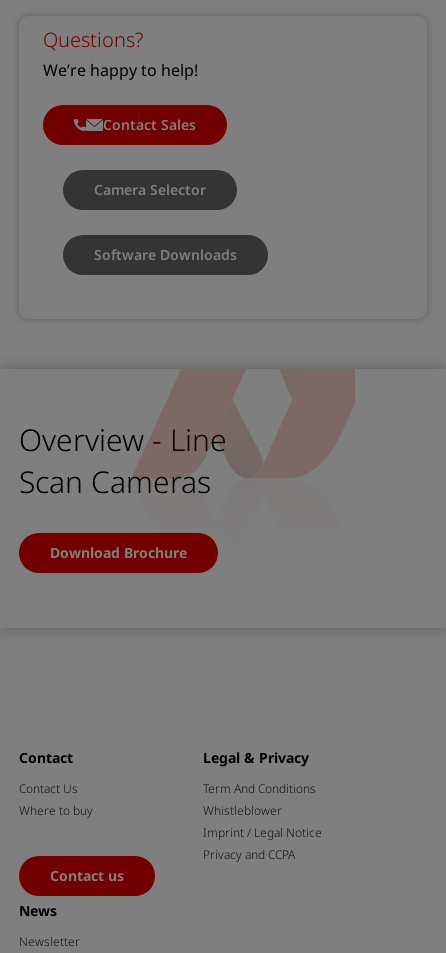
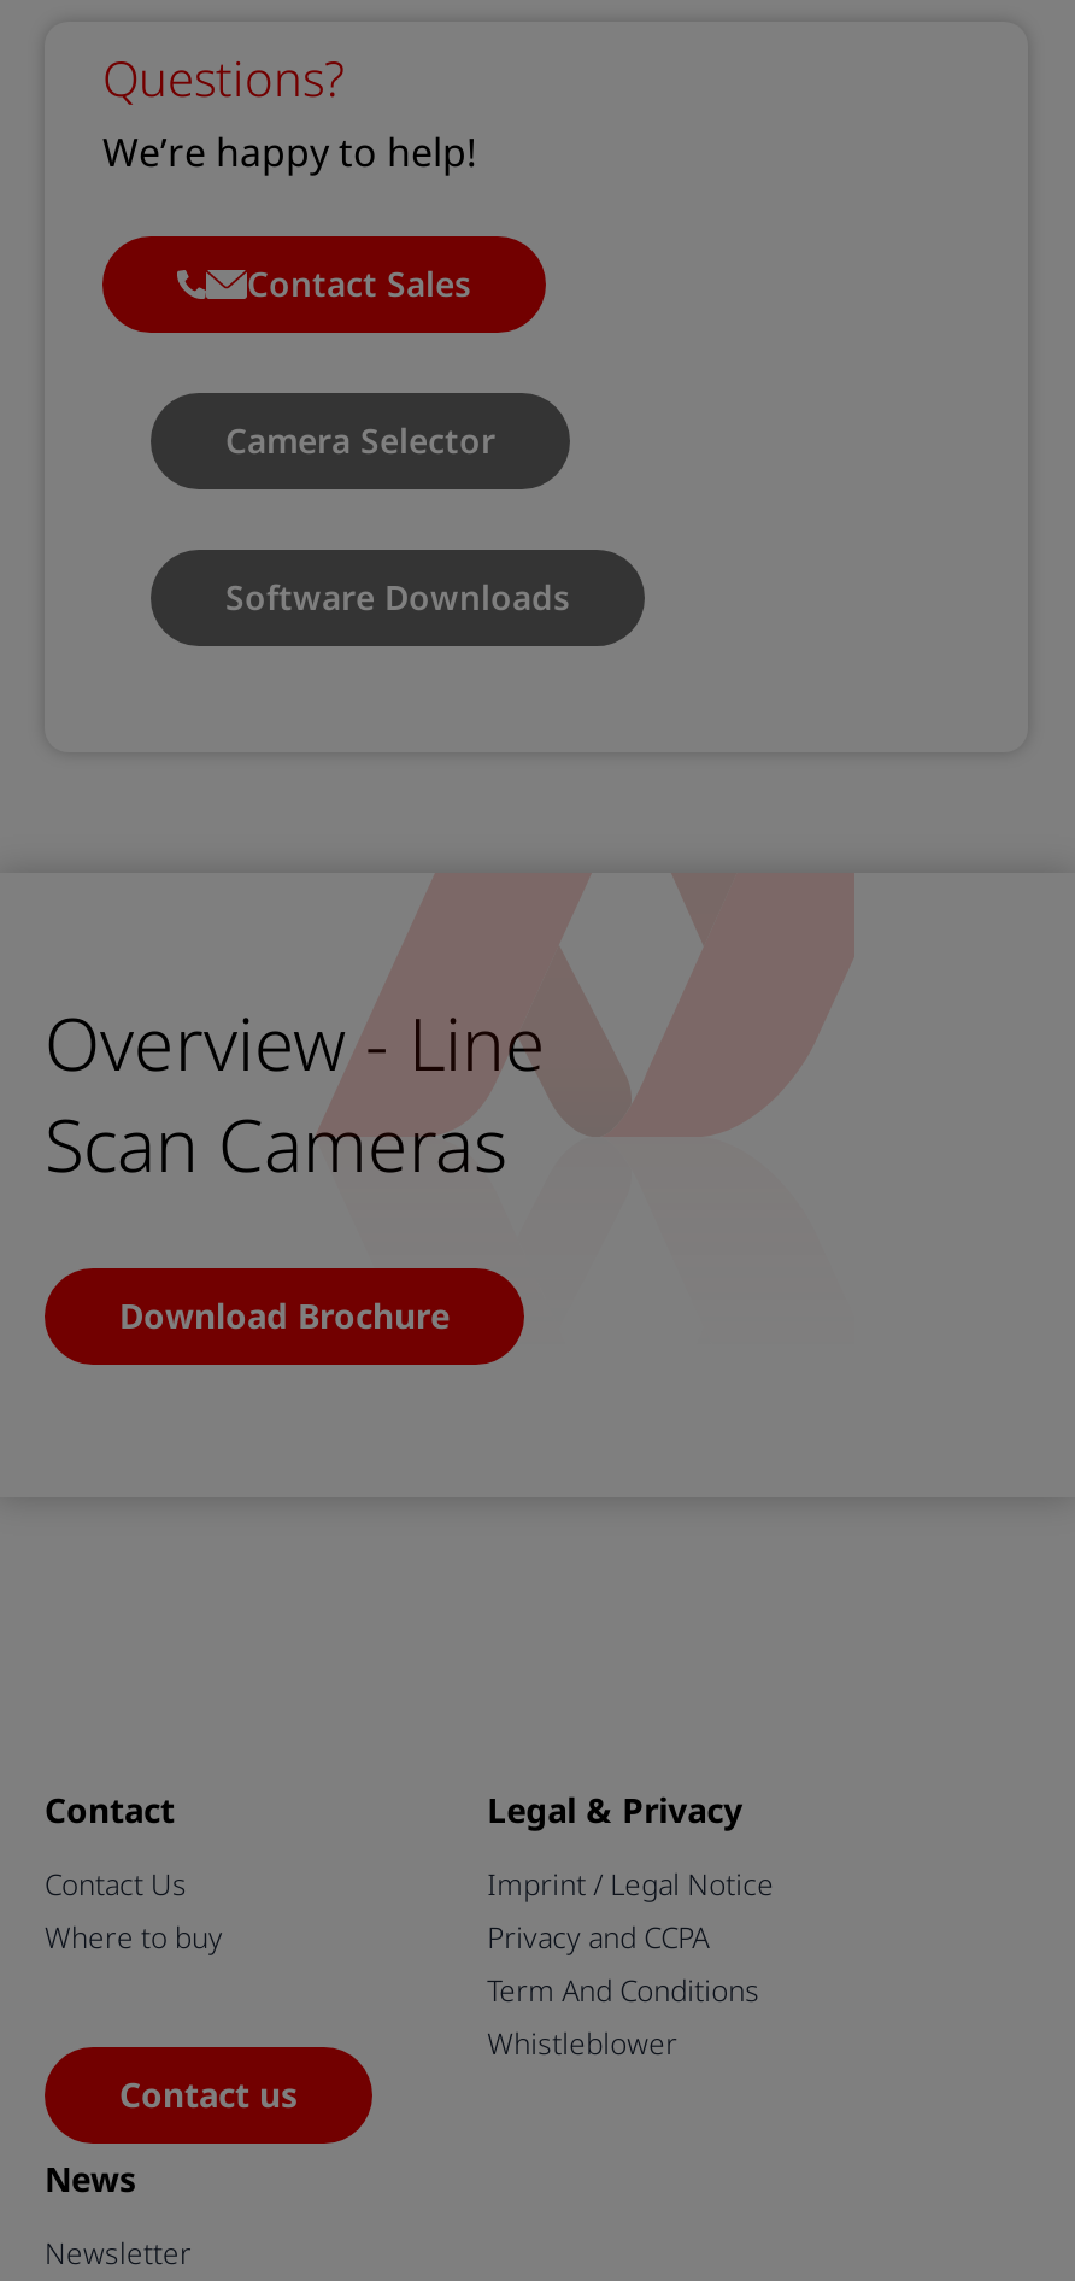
moved [203,780,316,819] -> [487,1970,759,2064]: Term And Conditions | Whistleblower
moved [203,824,322,863] -> [487,1864,774,1958]: Imprint / Legal Notice | Privacy and CCPA

